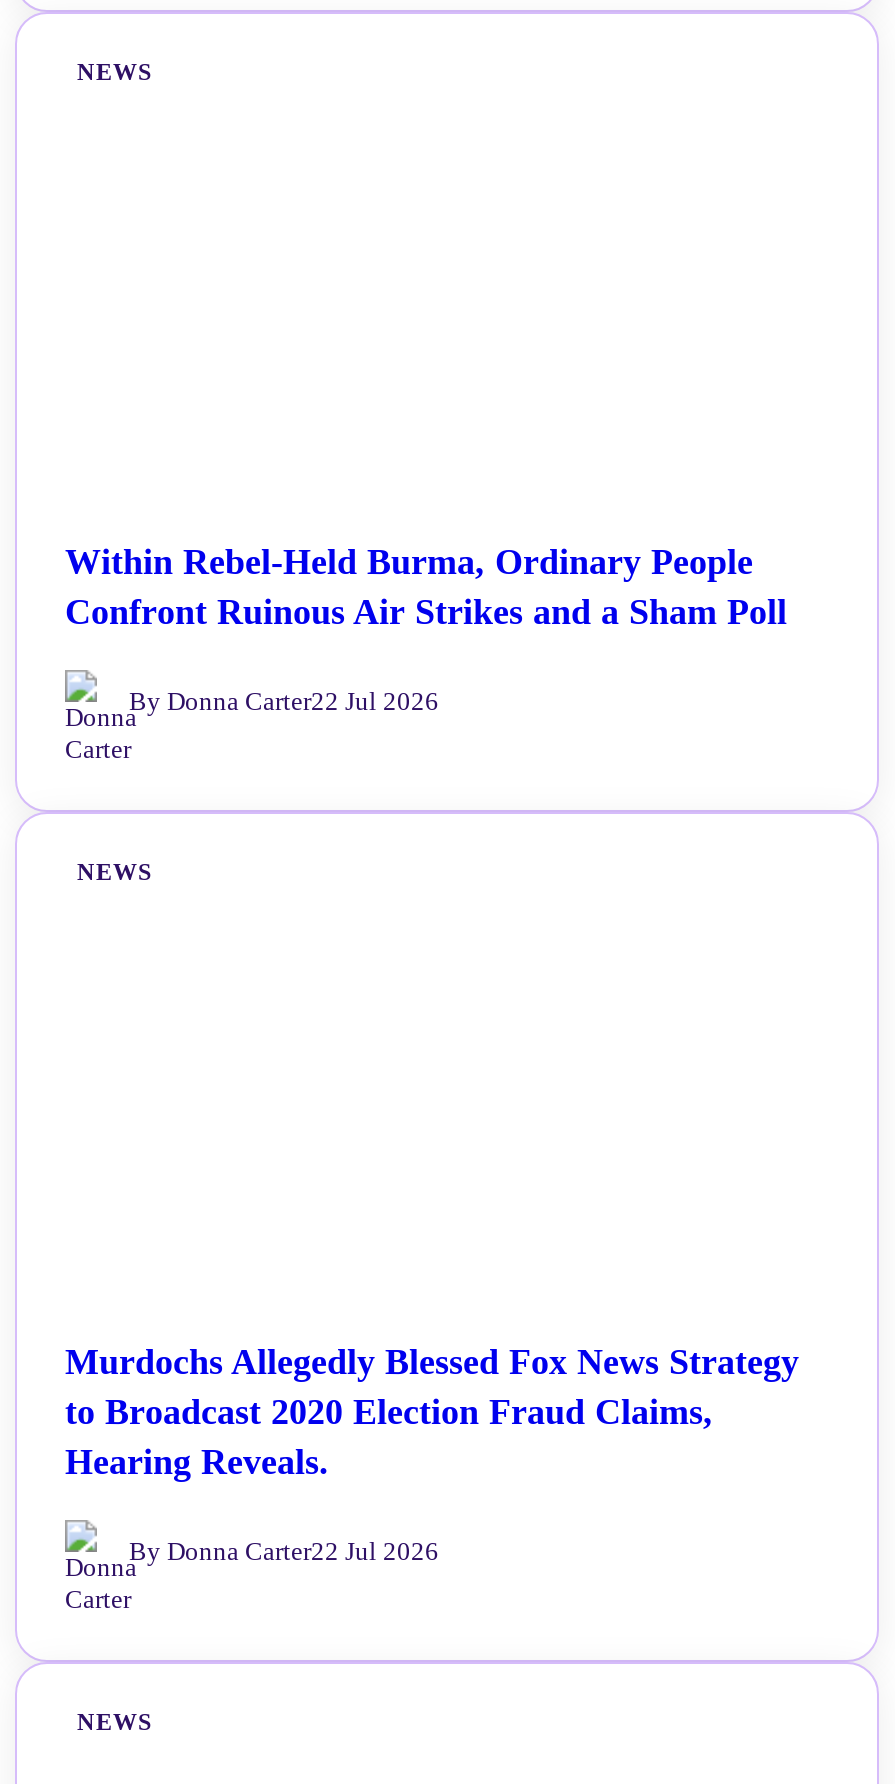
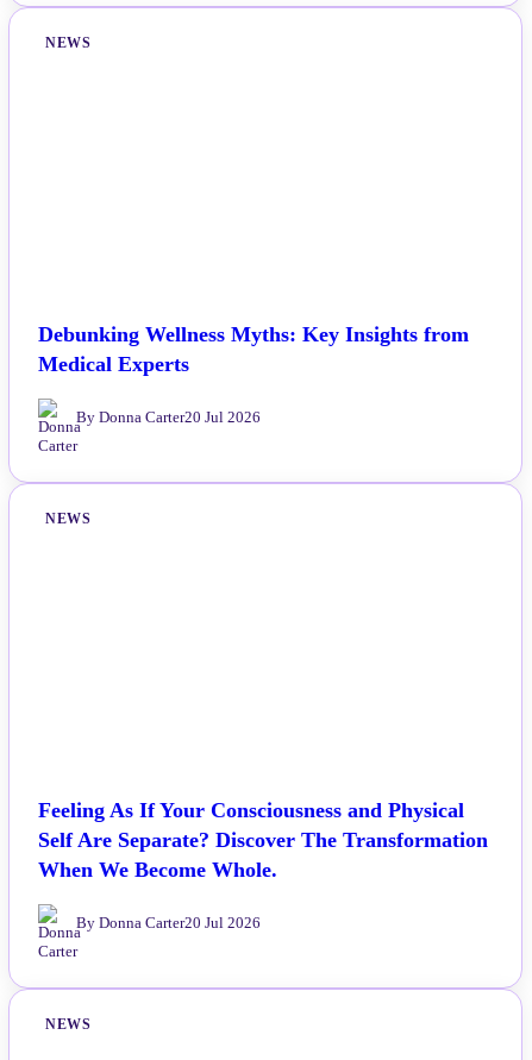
[65,543,787,633] Within Rebel-Held Burma, Ordinary People | Confront Ruinous Air Strikes and a Sham Poll -> [38,323,469,377] Debunking Wellness Myths: Key Insights from | Medical Experts
[129,687,439,717] By Donna Carter22 Jul 2026 -> [76,409,261,426] By Donna Carter20 Jul 2026
[65,1343,799,1483] Murdochs Allegedly Blessed Fox News Strategy | to Broadcast 2020 Election Fraud Claims, | Hearing Reveals. -> [38,799,488,882] Feeling As If Your Consciousness and Physical | Self Are Separate? Discover The Transformation | When We Become Whole.
[129,1537,439,1567] By Donna Carter22 Jul 2026 -> [76,914,261,932] By Donna Carter20 Jul 2026

